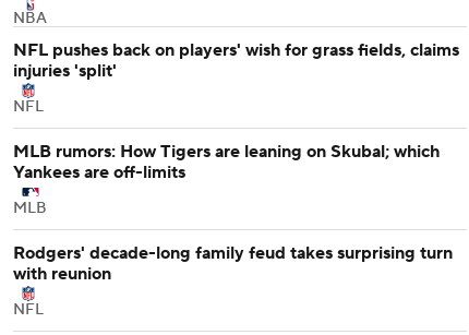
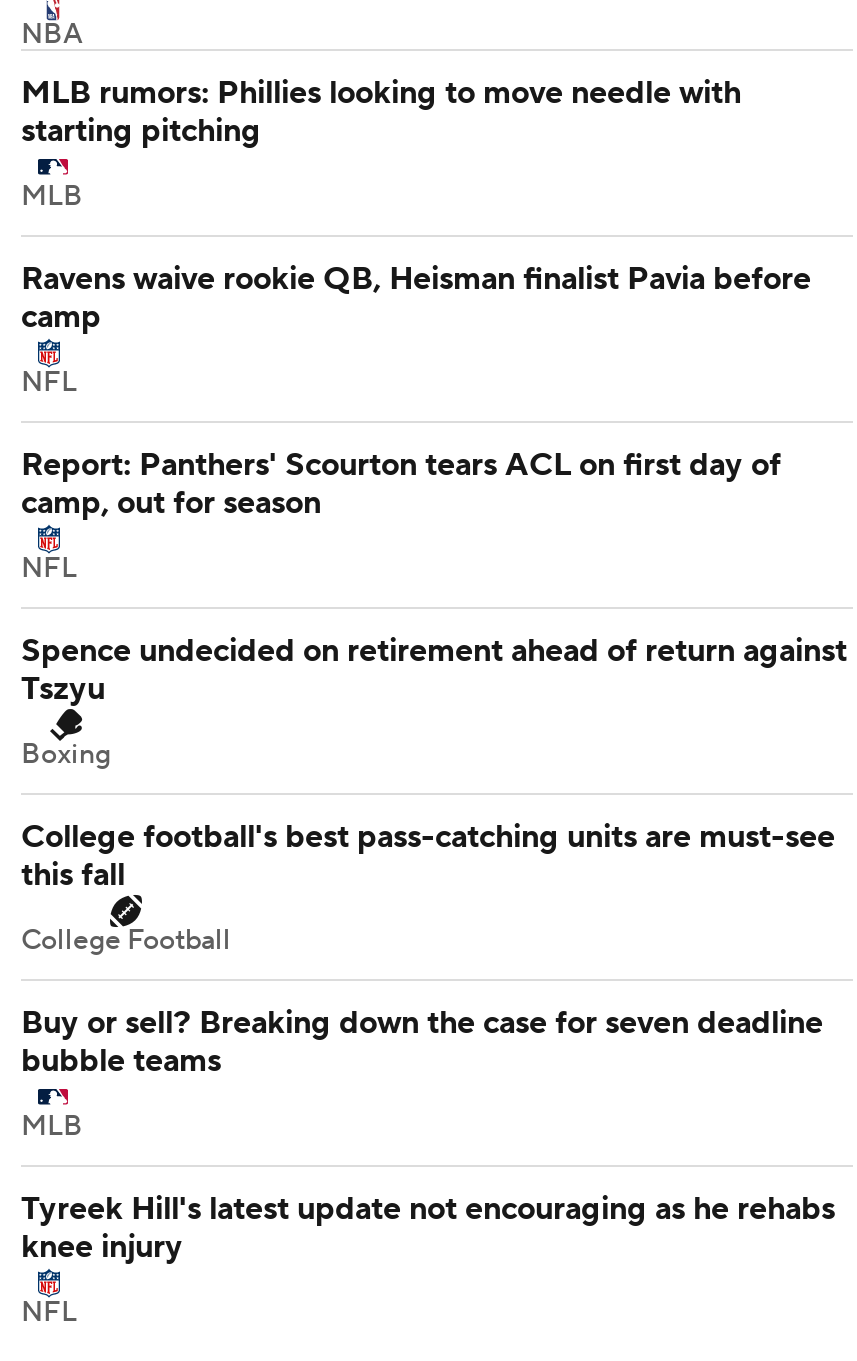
[13,39,459,82] NFL pushes back on players' wish for grass fields, claims | injuries 'split' -> [21,72,811,336] MLB rumors: Phillies looking to move needle with | starting pitching | MLB | Ravens waive rookie QB, Heisman finalist Pavia before | camp
[13,141,440,183] MLB rumors: How Tigers are leaning on Skubal; which | Yankees are off-limits -> [21,444,847,1080] Report: Panthers' Scourton tears ACL on first day of | camp, out for season | NFL | Spence undecided on retirement ahead of return against | Tszyu | Boxing | College football's best pass-catching units are must-see | this fall | College Football | Buy or sell? Breaking down the case for seven deadline | bubble teams
[13,242,453,285] Rodgers' decade-long family feud takes surprising turn | with reunion -> [21,1188,835,1266] Tyreek Hill's latest update not encouraging as he rehabs | knee injury

